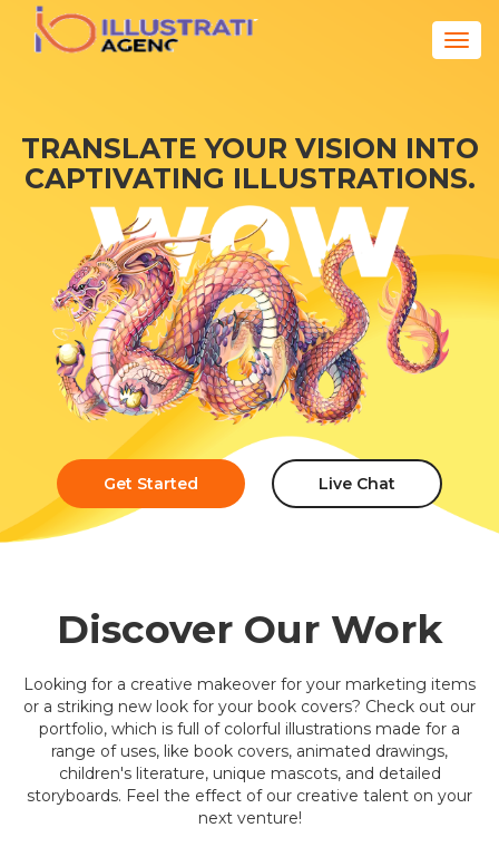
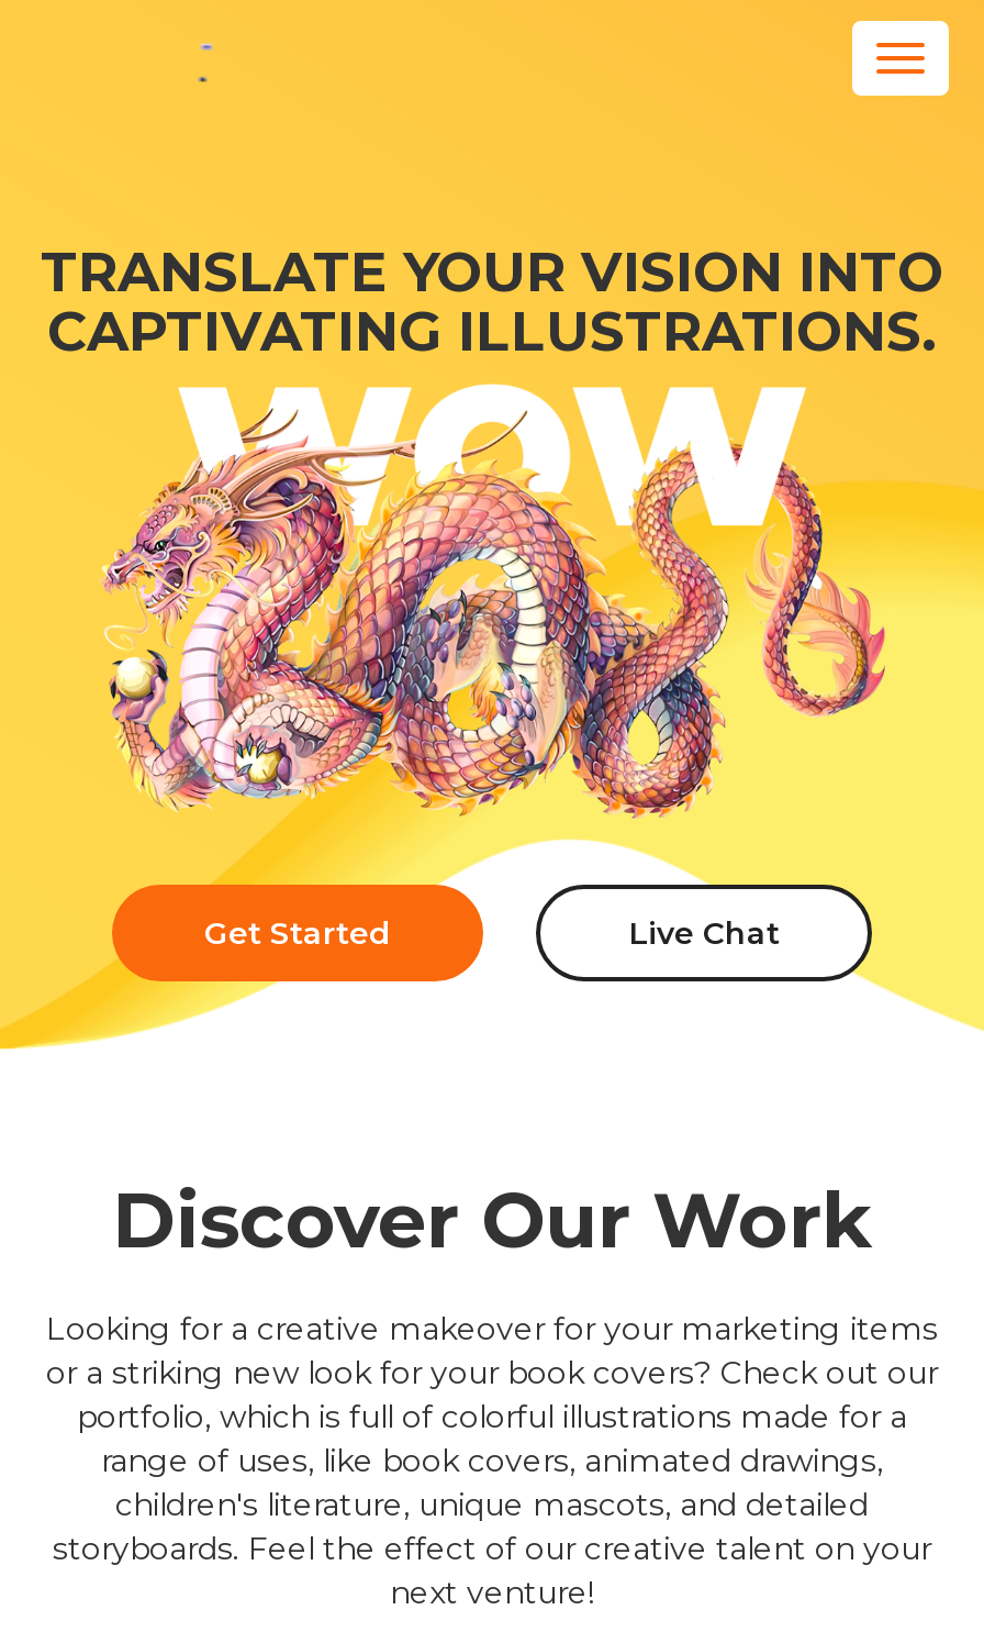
[33,6,258,53] [image] -> none

